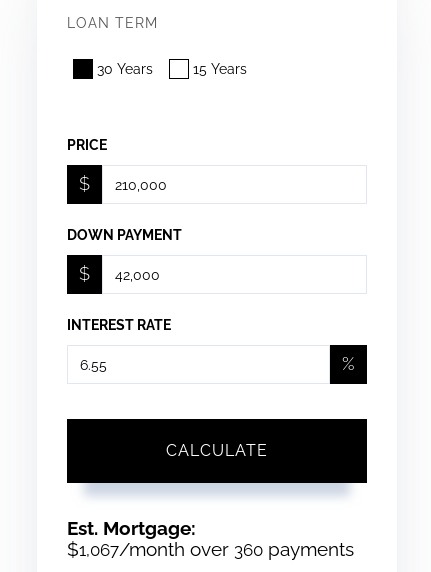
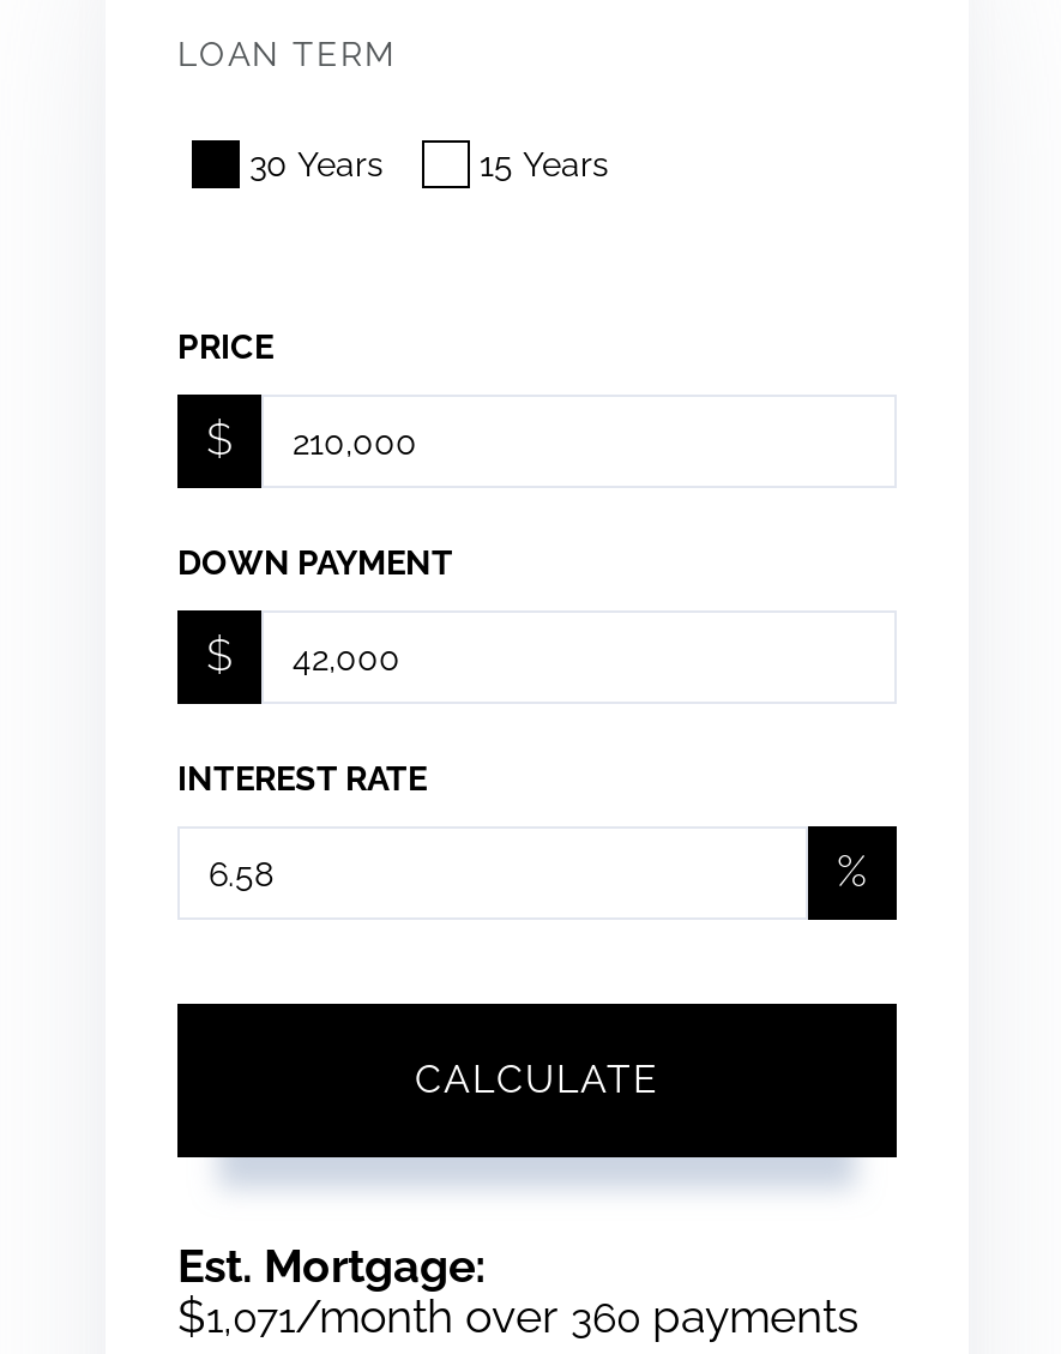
[67,538,354,560] $1,067/month over 360 payments -> [177,1290,858,1343] $1,071/month over 360 payments

